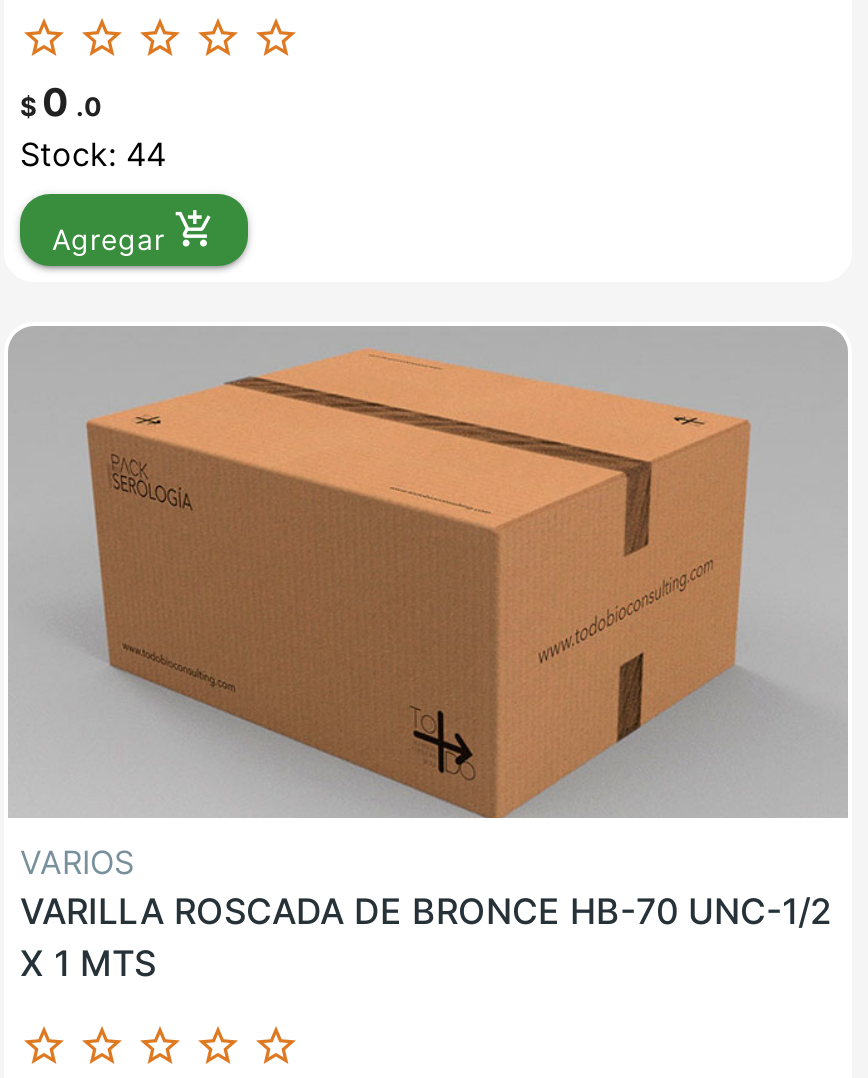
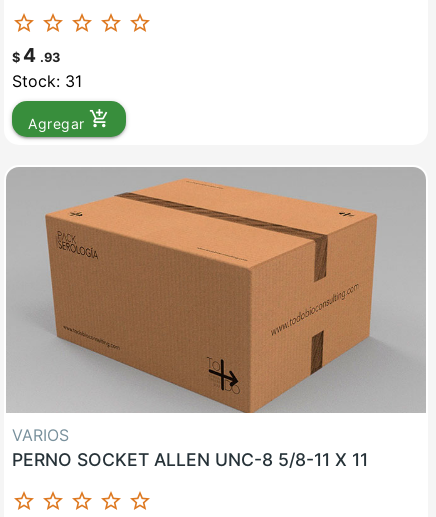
[20,77,102,125] $0.0 -> [12,43,60,67] $4.93
[20,133,166,173] Stock: 44 -> [12,71,82,91] Stock: 31
[20,889,832,983] VARILLA ROSCADA DE BRONCE HB-70 UNC-1/2 | X 1 MTS -> [12,449,368,470] PERNO SOCKET ALLEN UNC-8 5/8-11 X 11

